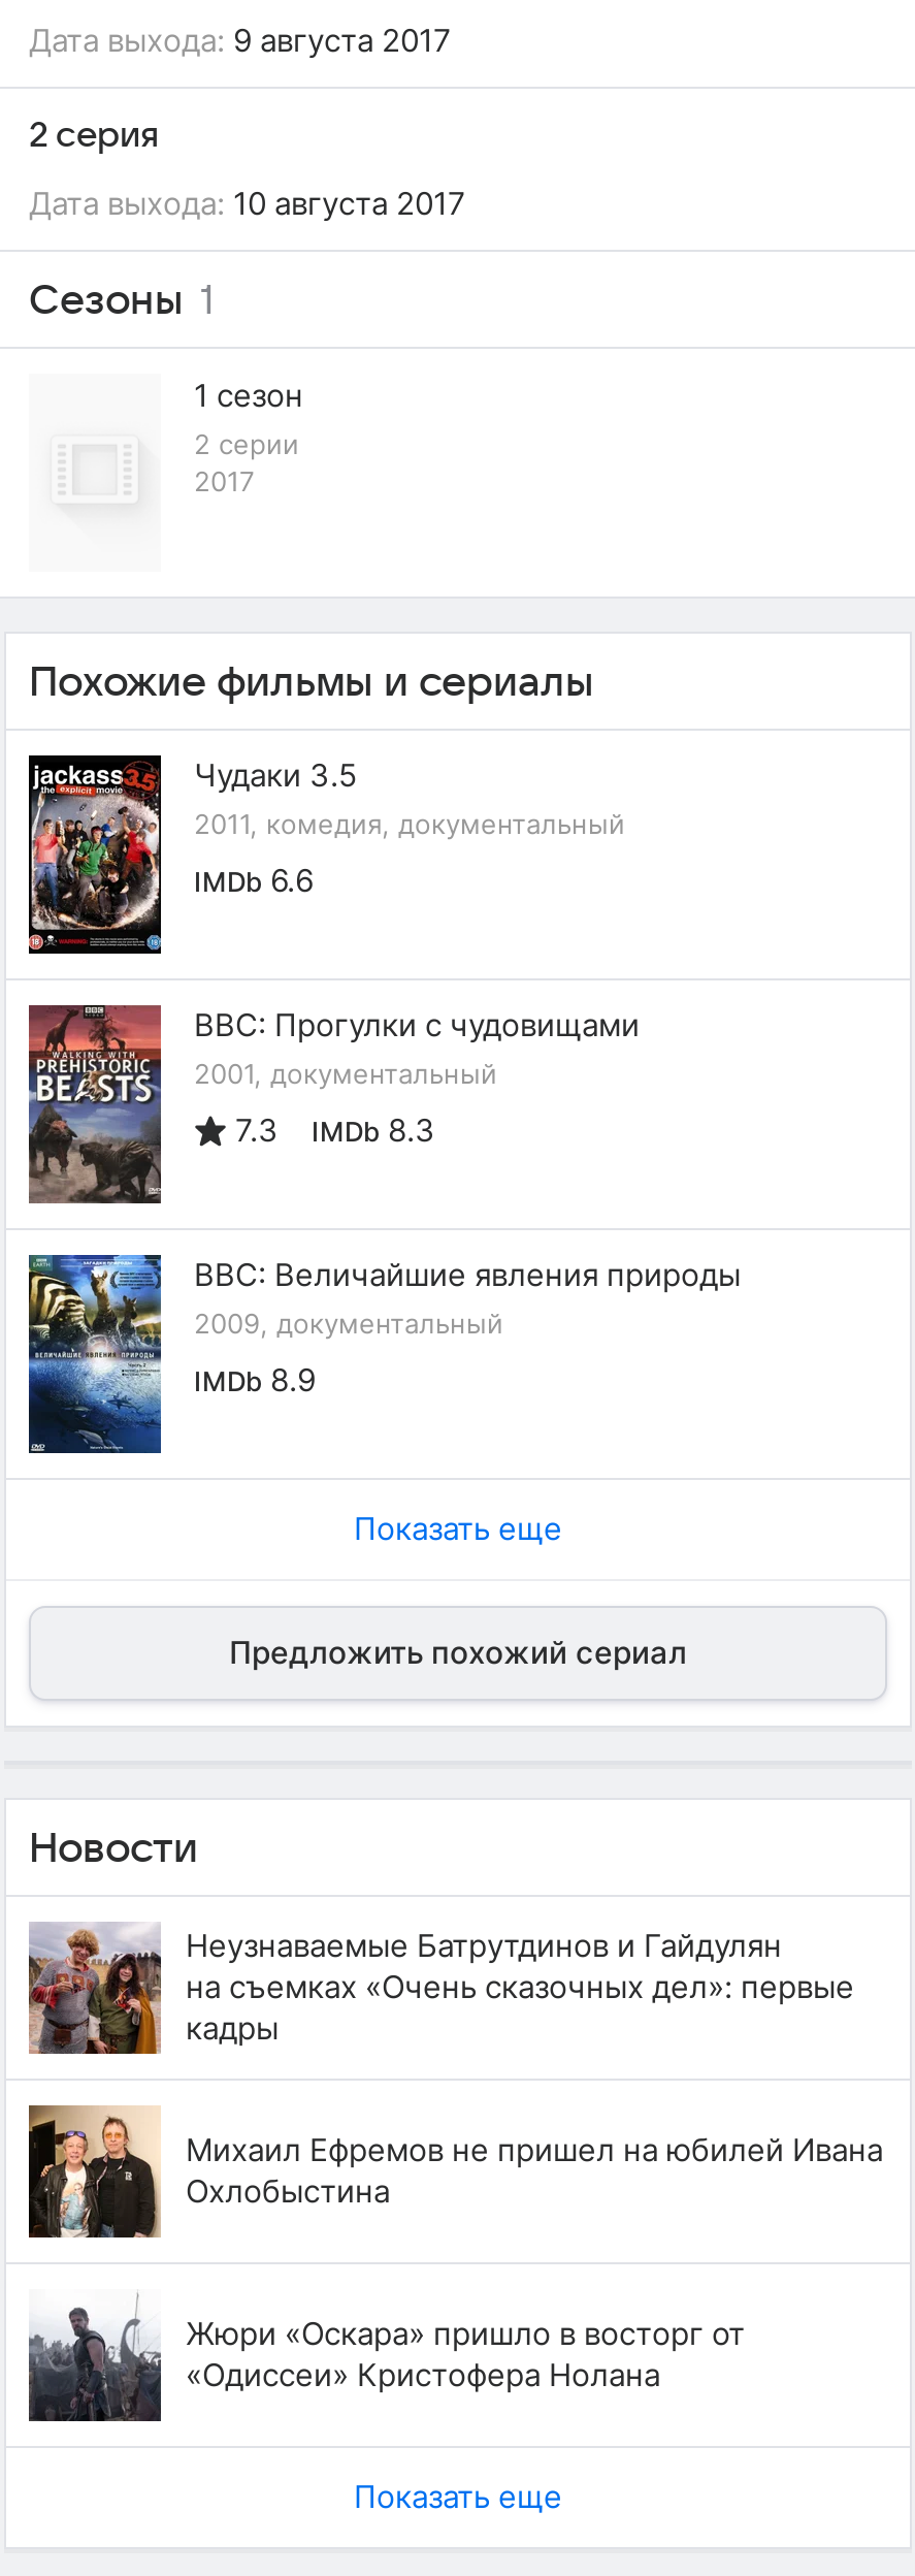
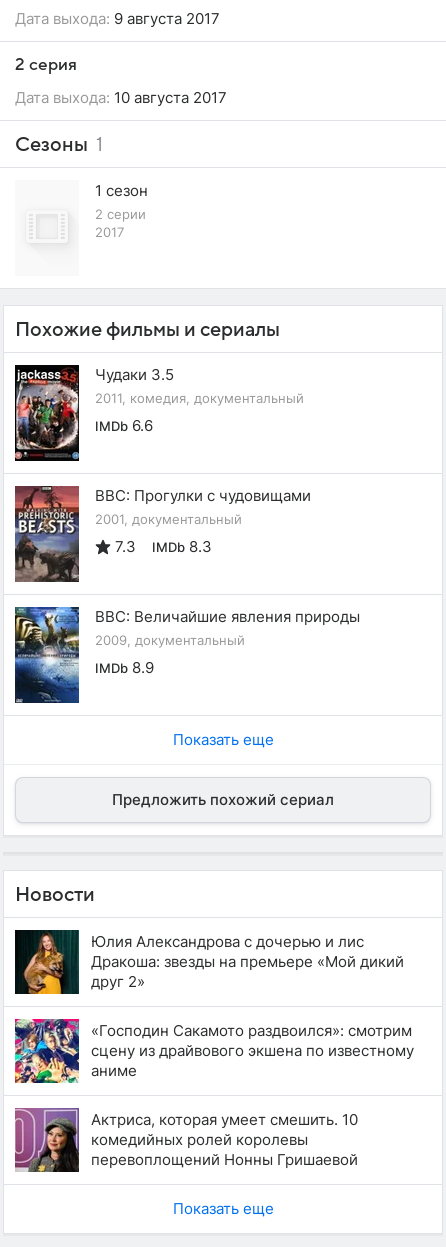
[27,1922,854,2056] [image] | Неузнаваемые Батрутдинов и Гайдулян | на съемках «Очень сказочных дел»: первые | кадры -> [14,929,404,995] [image] | Юлия Александрова с дочерью и лис | Дракоша: звезды на премьере «Мой дикий | друг 2»
[27,2103,883,2240] [image] | Михаил Ефремов не пришел на юбилей Ивана | Охлобыстина -> [14,1018,414,1084] [image] | «Господин Сакамото раздвоился»: смотрим | сцену из драйвового экшена по известному | аниме
[27,2289,745,2423] [image] | Жюри «Оскара» пришло в восторг от | «Одиссеи» Кристофера Нолана -> [14,1107,358,1173] [image] | Актриса, которая умеет смешить. 10 | комедийных ролей королевы | перевоплощений Нонны Гришаевой

